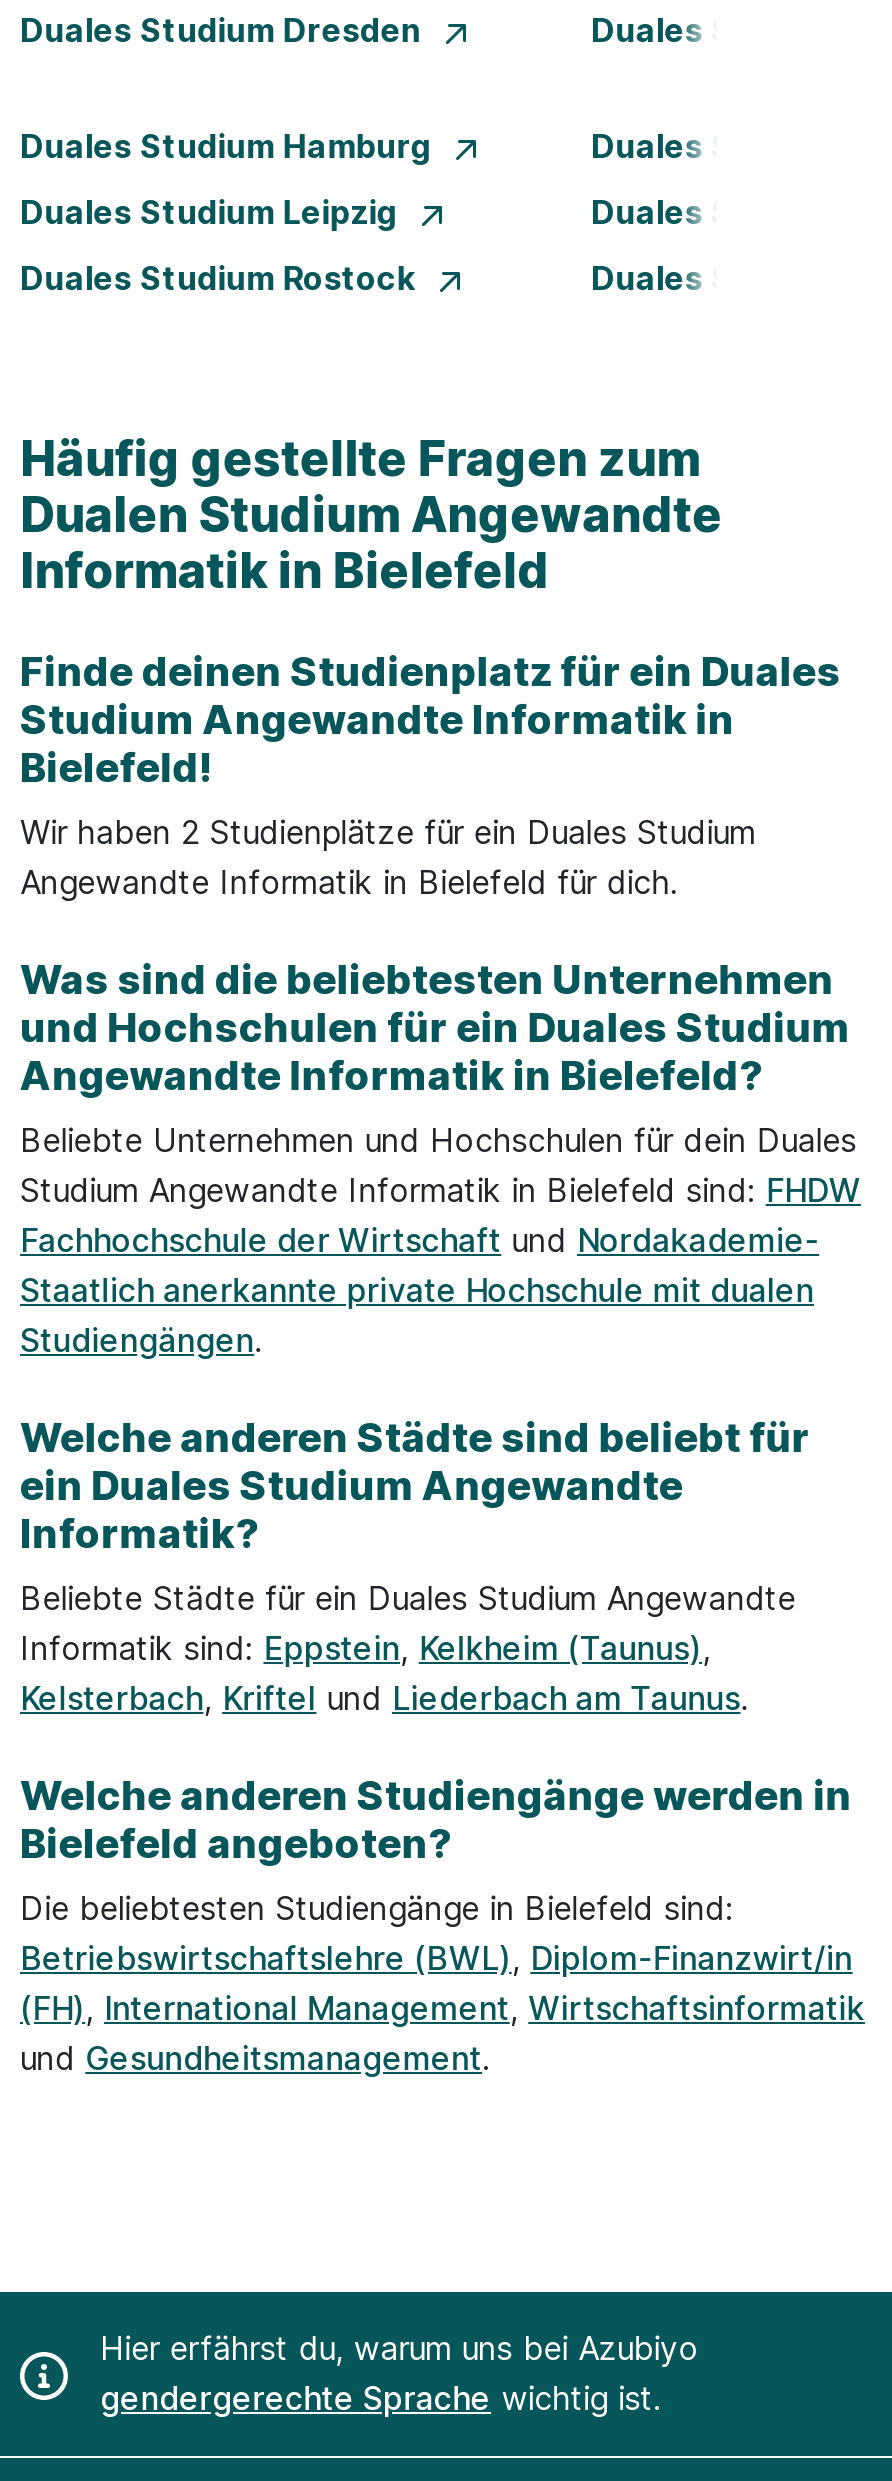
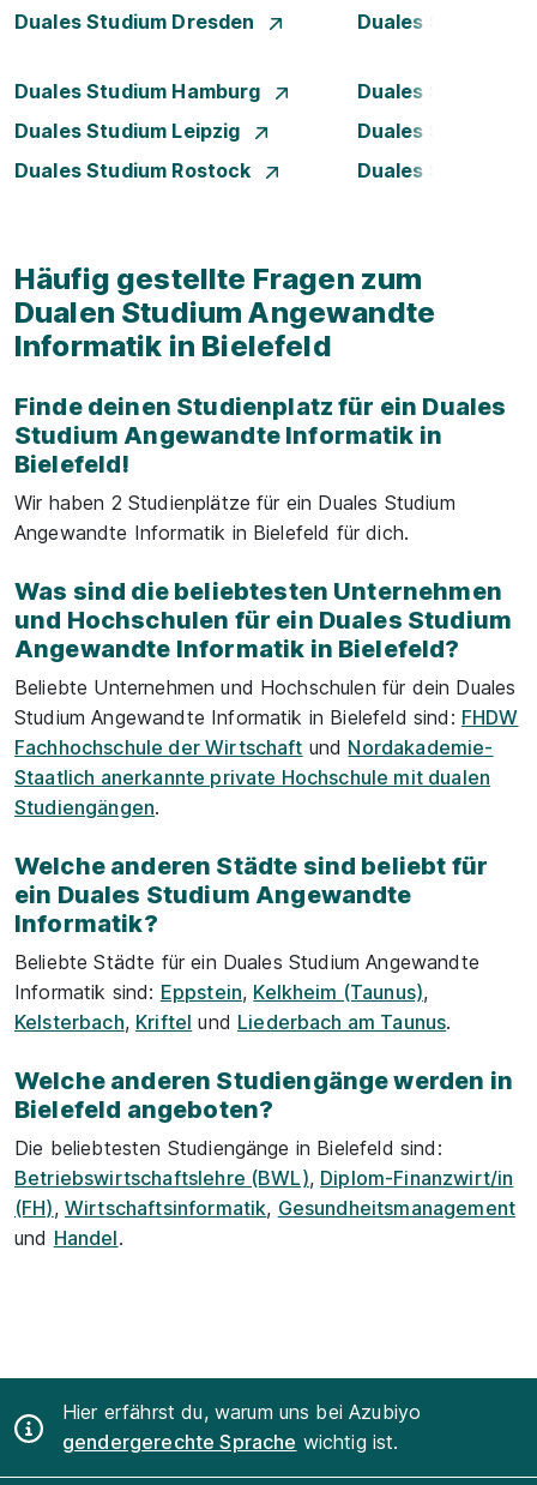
[20,1988,865,2078] (FH), International Management, Wirtschaftsinformatik | und Gesundheitsmanagement. -> [14,1196,515,1250] (FH), Wirtschaftsinformatik, Gesundheitsmanagement | und Handel.

